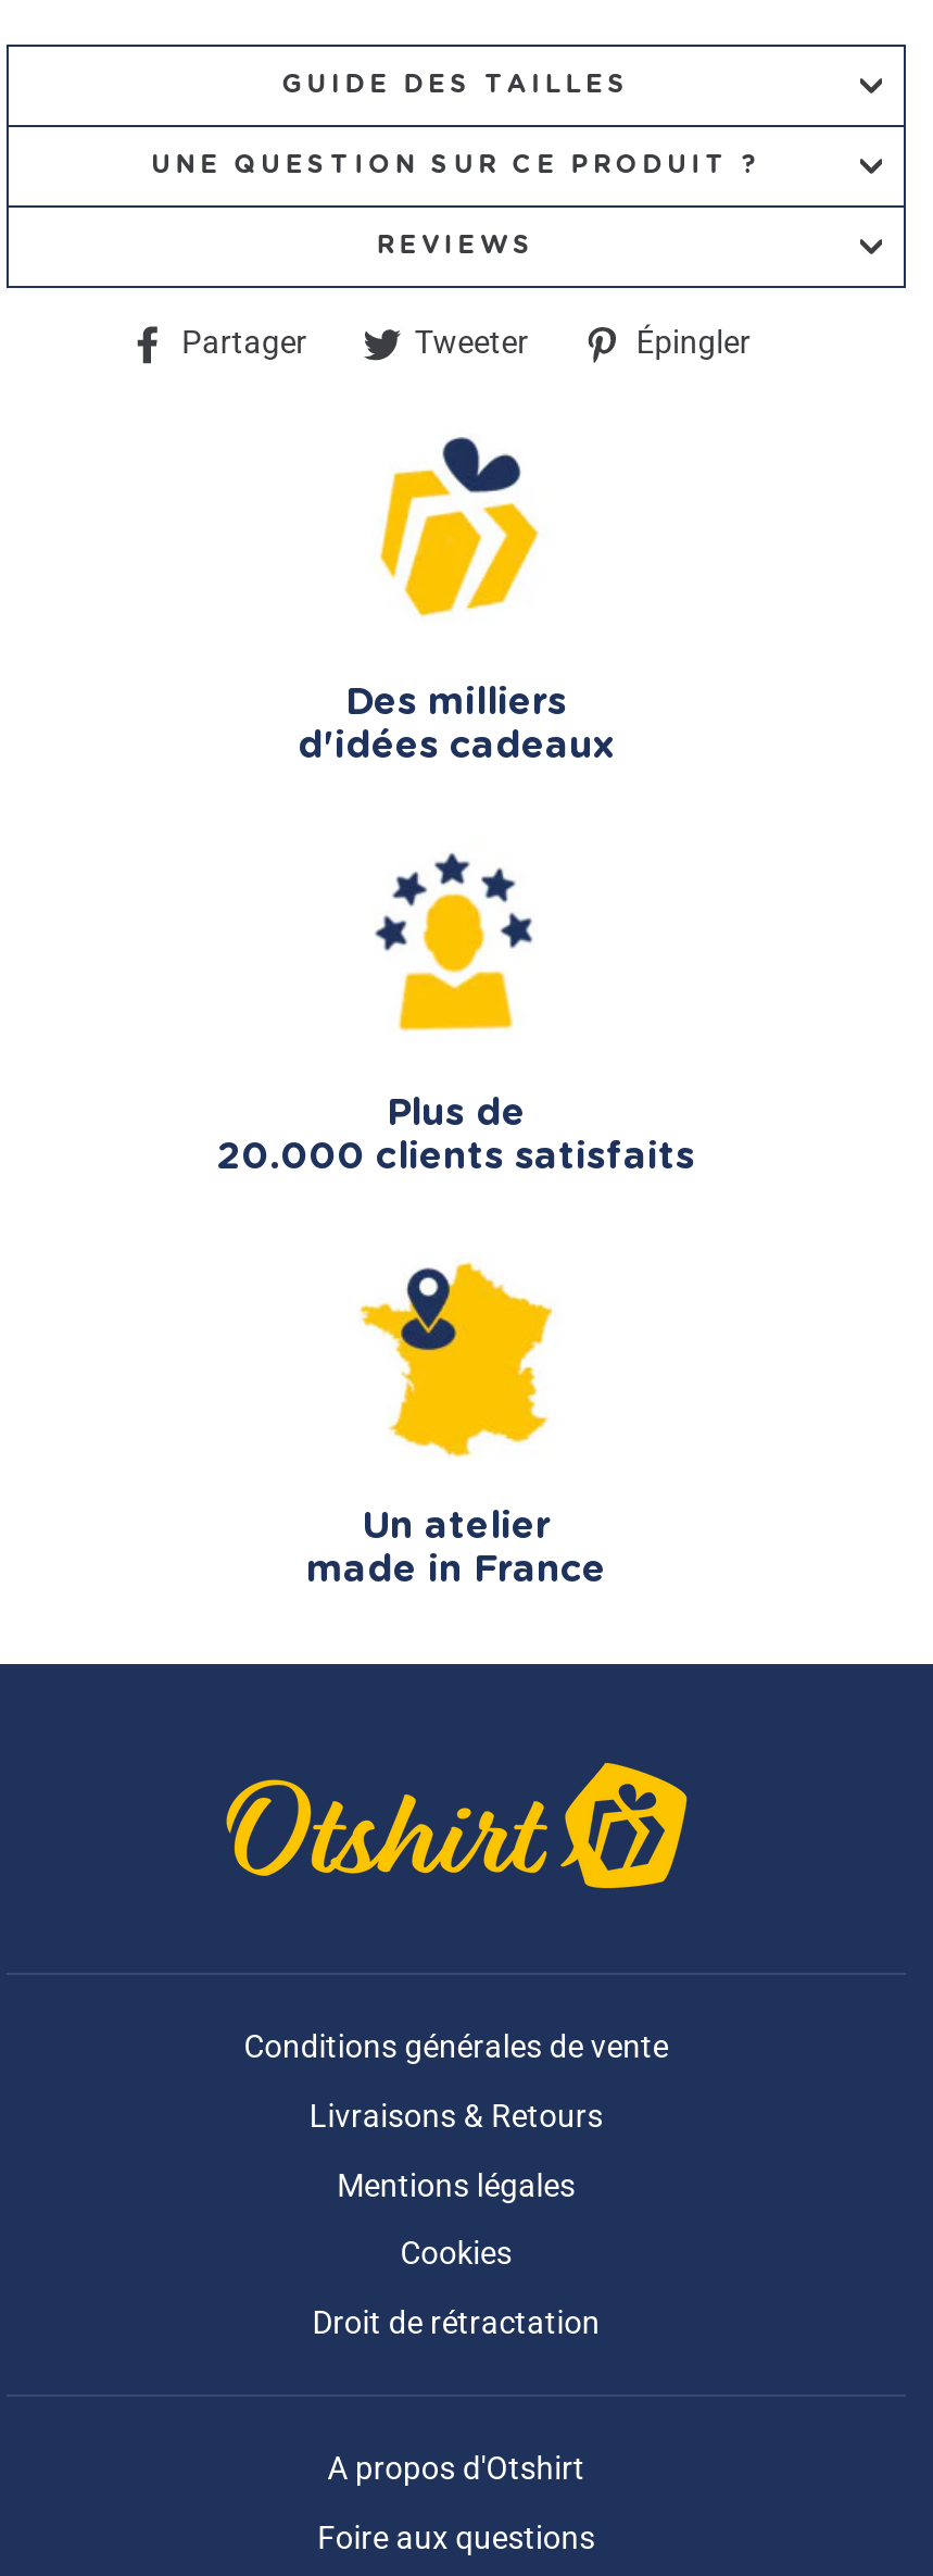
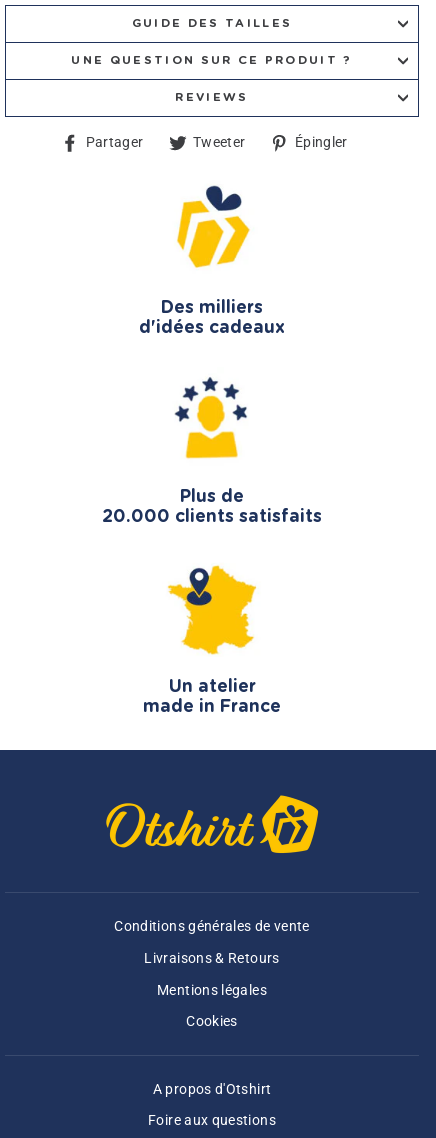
[312,2305,600,2342] Droit de rétractation -> none

